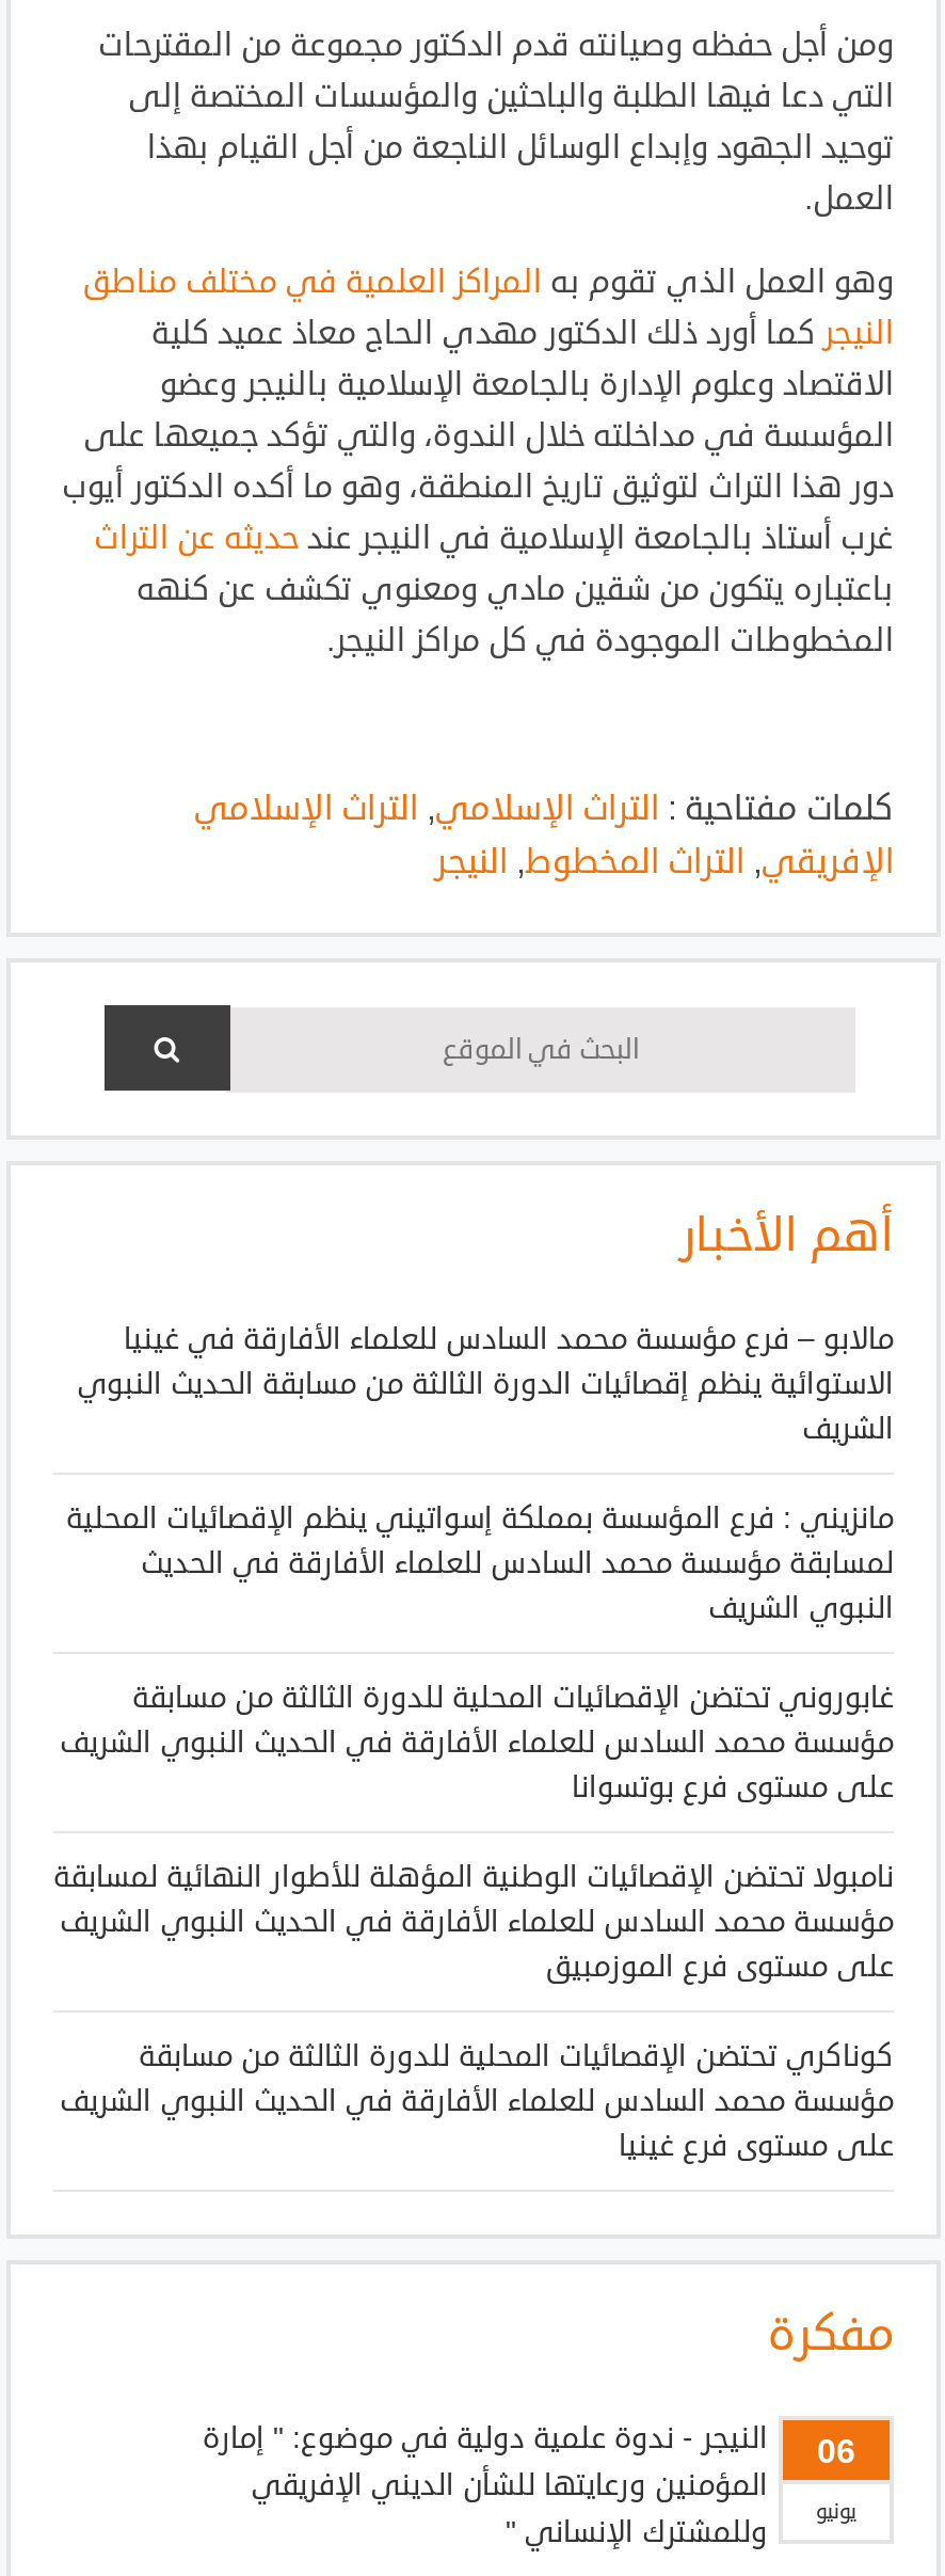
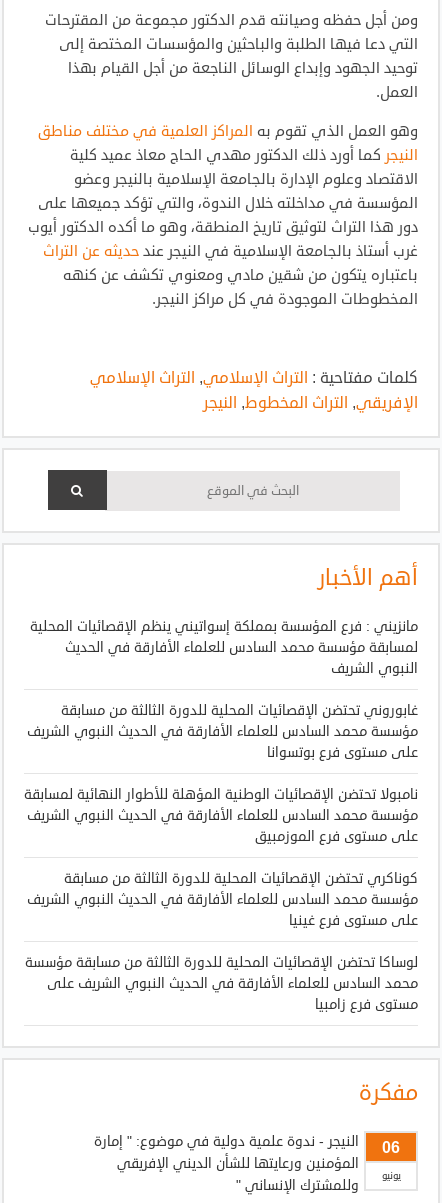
[77,1318,894,1448] مالابو – فرع مؤسسة محمد السادس للعلماء الأفارقة في غينيا | الاستوائية ينظم إقصائيات الدورة الثالثة من مسابقة الحديث النبوي | الشريف -> none
moved [53,1497,894,2121] -> [24,617,418,909]: مانزيني : فرع المؤسسة بمملكة إسواتيني ينظم الإقصائيات المحلية | لمسابقة مؤسسة محمد السادس للعلماء الأفارقة في الحديث | النبوي الشريف | ... | كوناكري تحتضن الإقصائيات المحلية للدورة الثالثة من مسابقة | مؤسسة محمد السادس للعلماء الأفارقة في الحديث النبوي الشريف
none -> [25,953,418,1014] لوساكا تحتضن الإقصائيات المحلية للدورة الثالثة من مسابقة مؤسسة | محمد السادس للعلماء الأفارقة في الحديث النبوي الشريف على | مستوى فرع زامبيا

